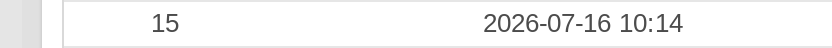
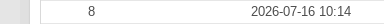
[151,8,179,38] 15 -> [88,4,95,19] 8

